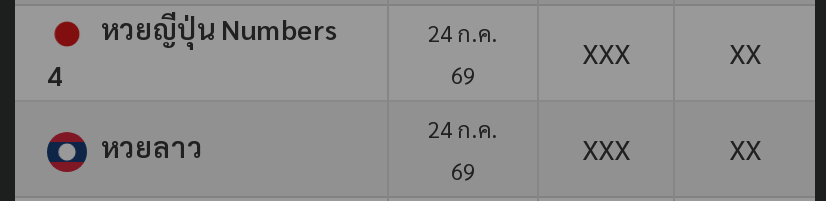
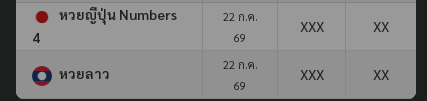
[428,18,498,48] 24 ก.ค. -> [222,9,257,24] 22 ก.ค.
[428,114,498,144] 24 ก.ค. -> [222,57,257,72] 22 ก.ค.

